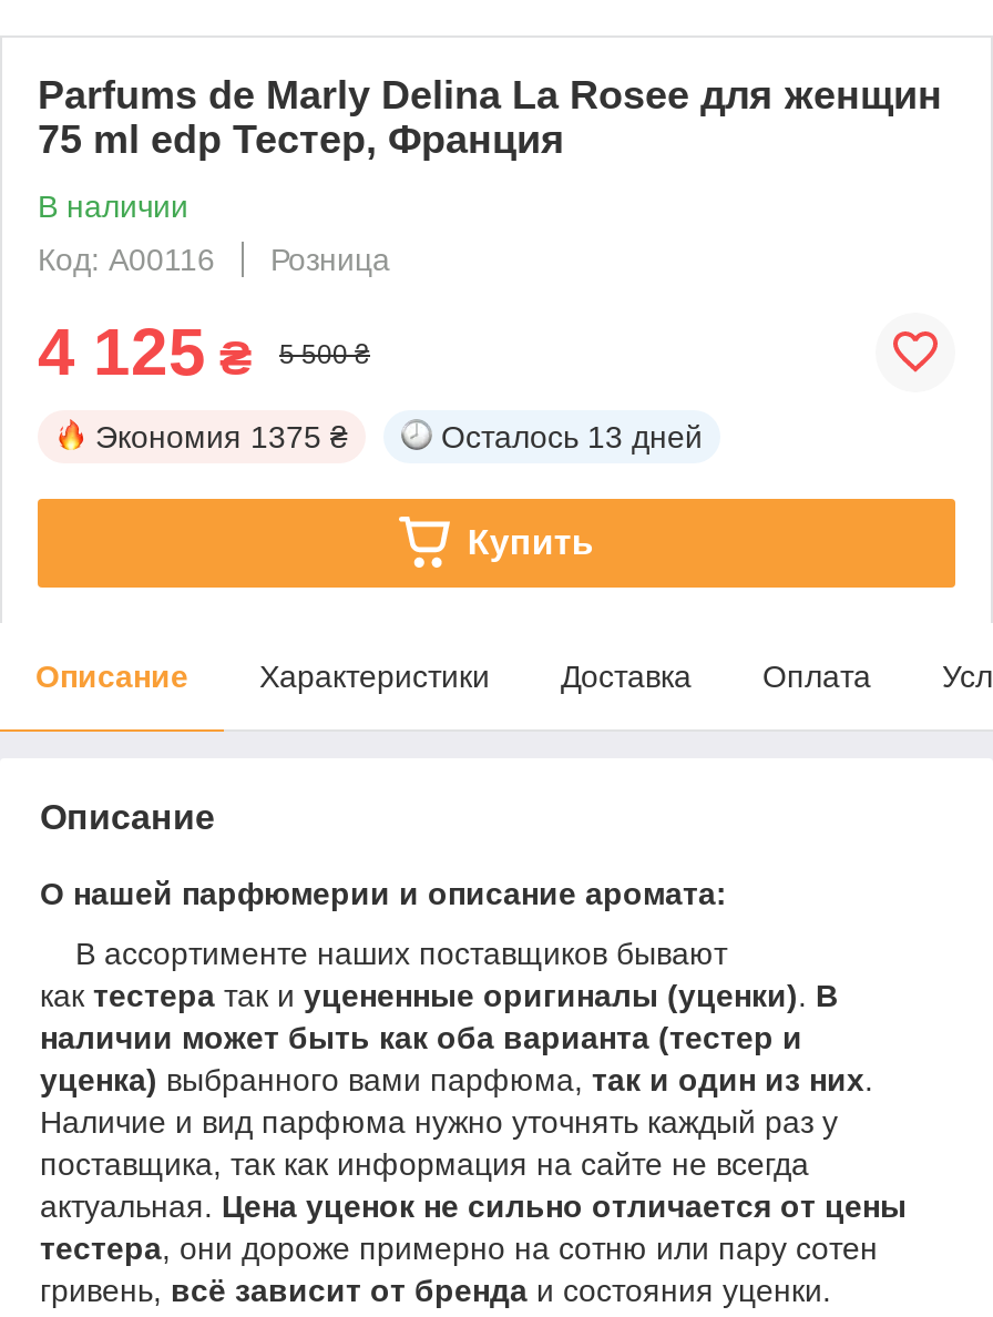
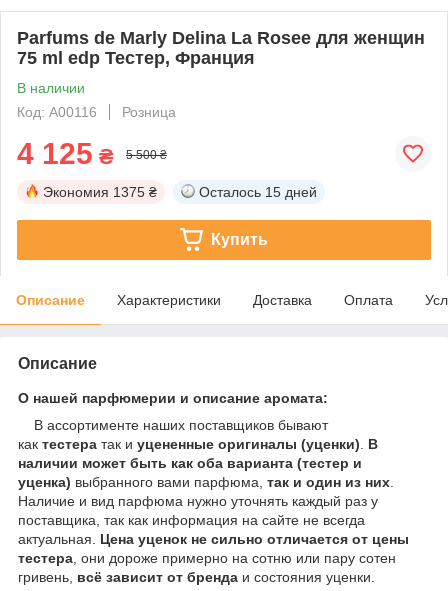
[441,419,703,454] Осталось 13 дней -> [199,184,317,200] Осталось 15 дней

